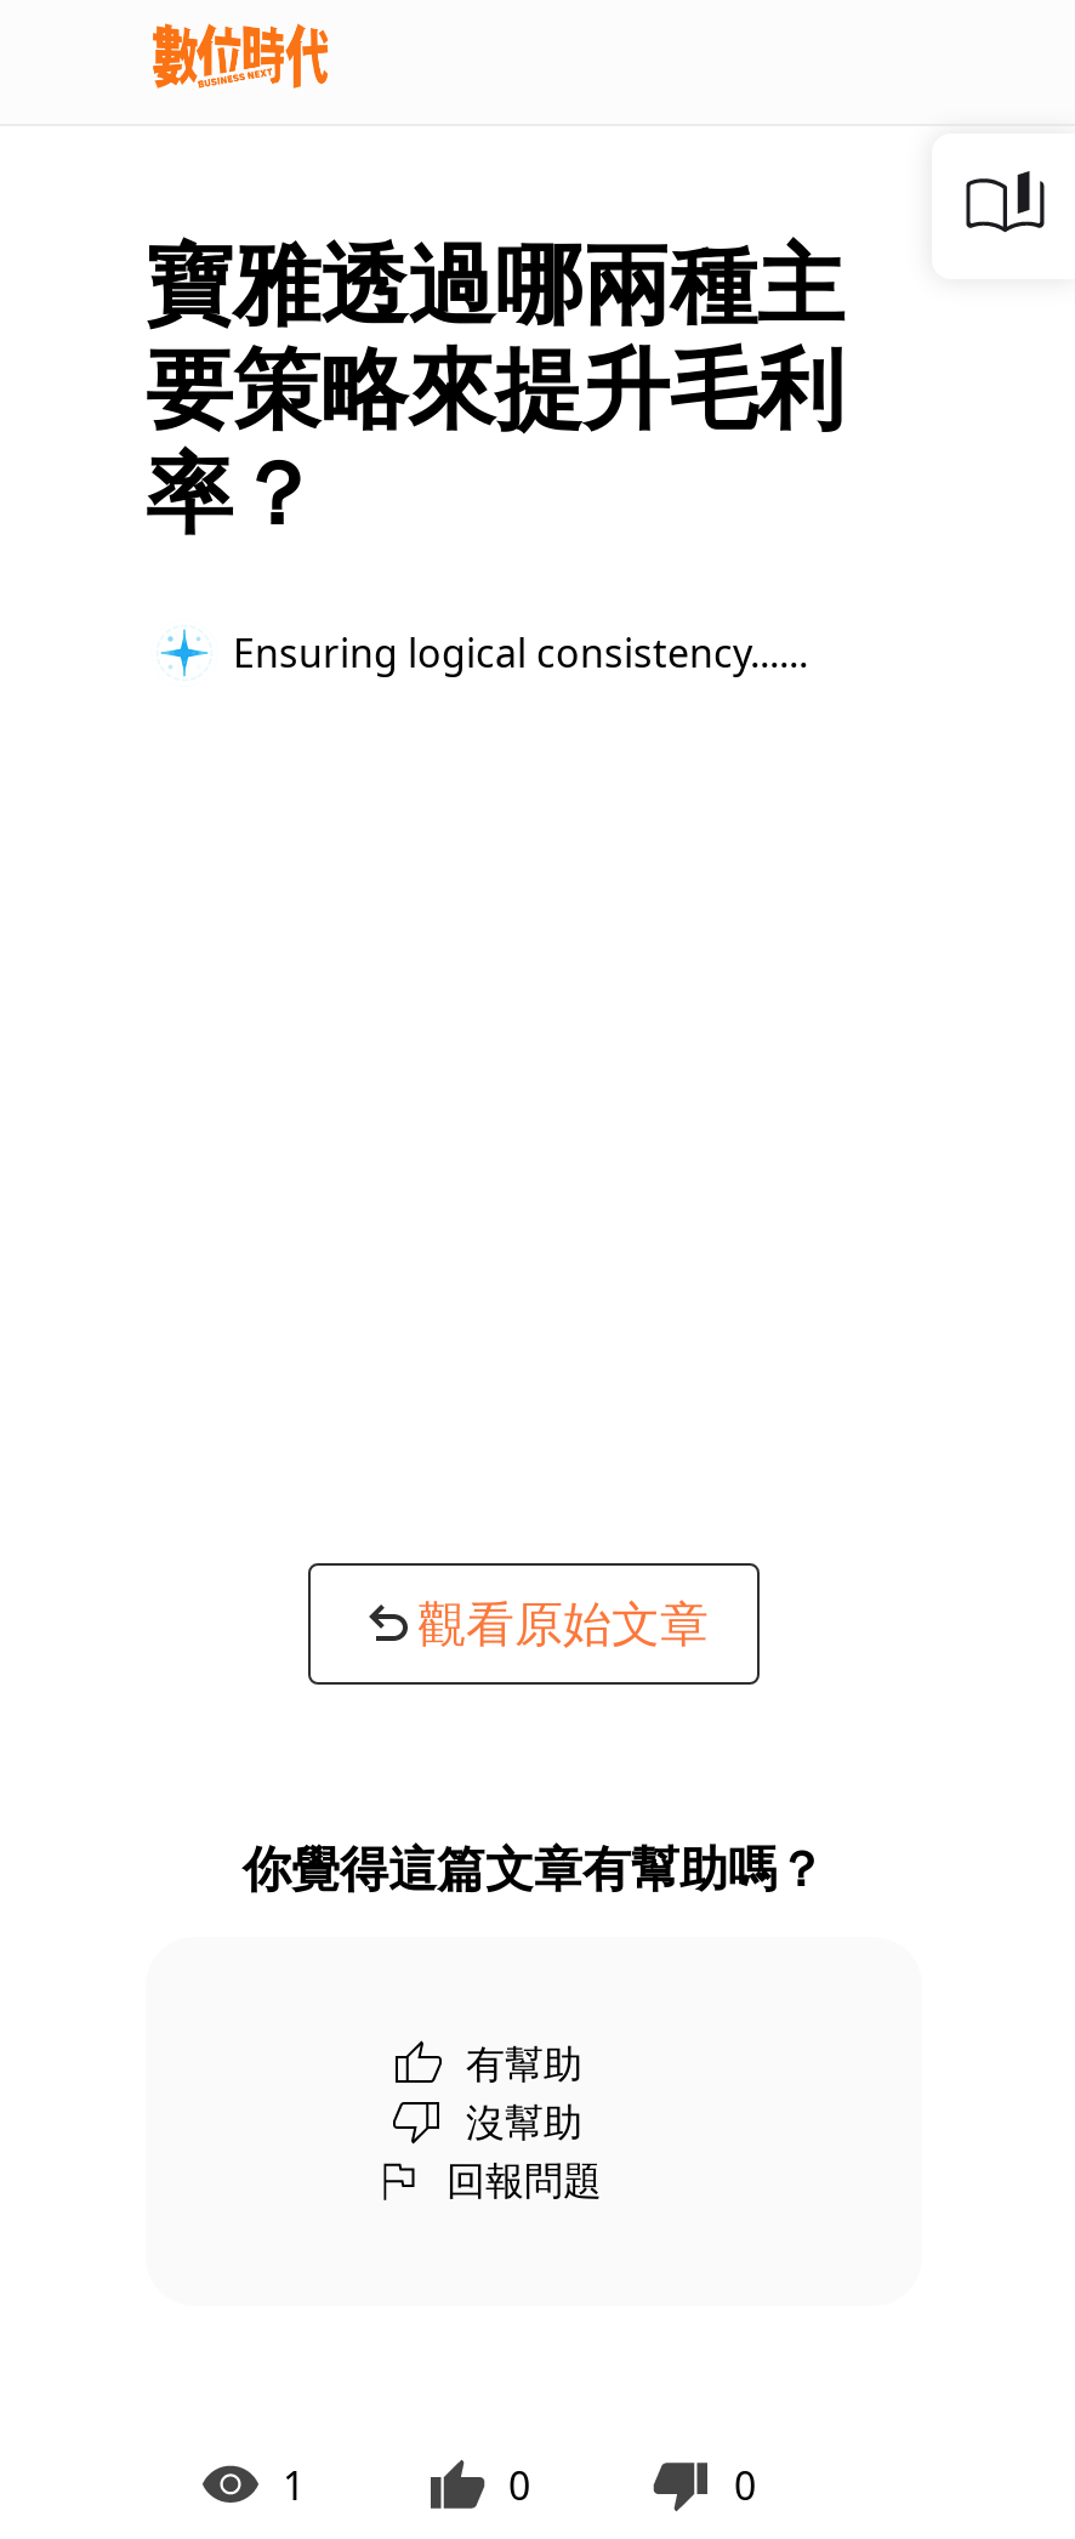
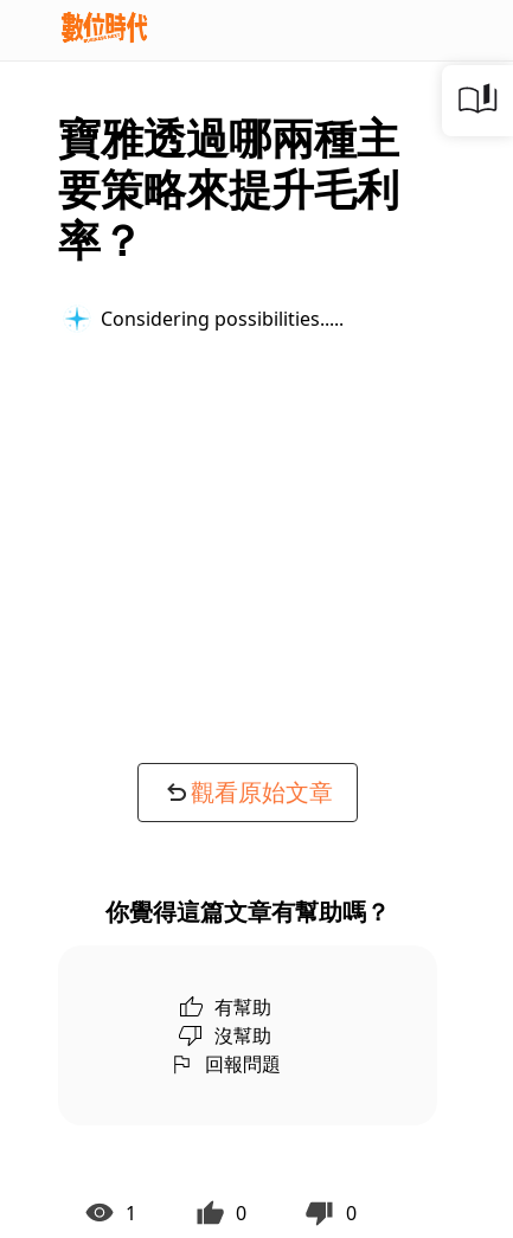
[233,625,779,678] Ensuring logical consistency... -> [101,305,334,331] Considering possibilities...

